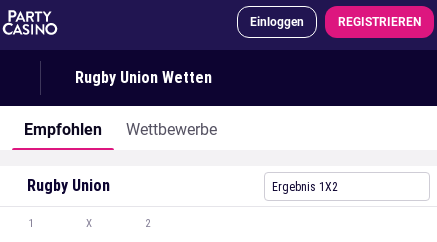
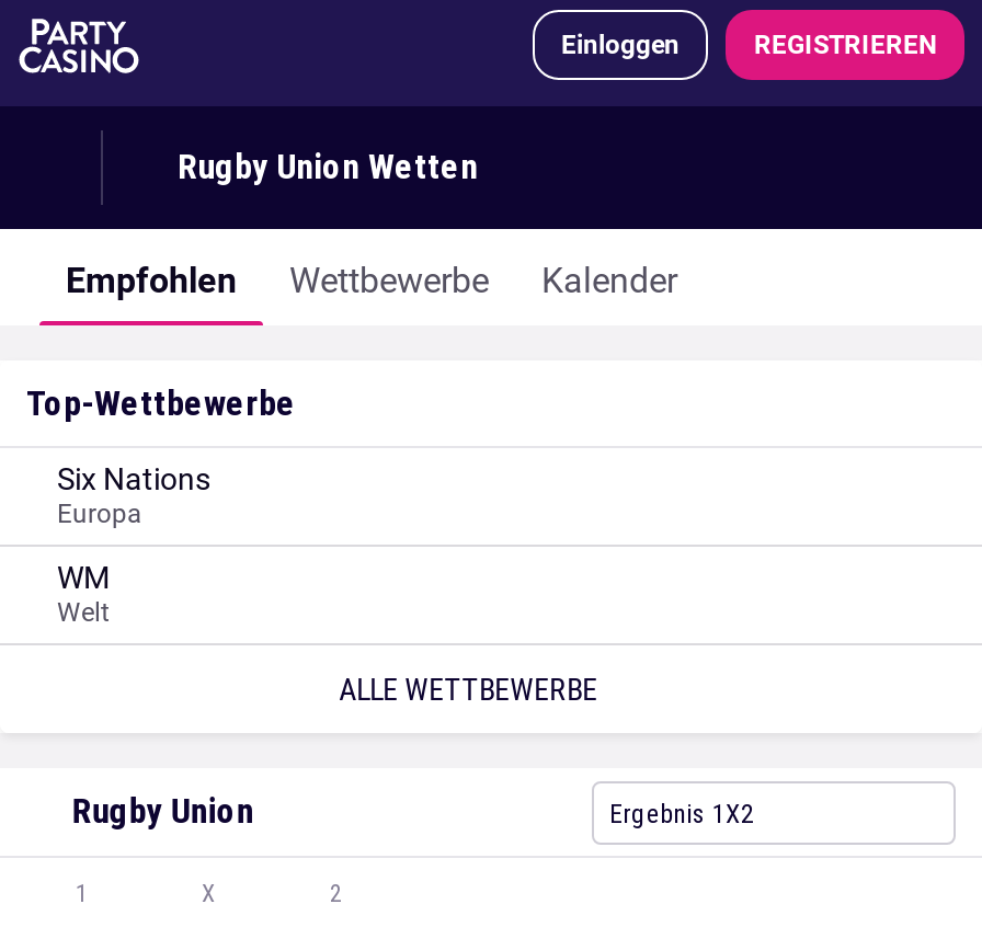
none -> [26,260,677,706] Kalender | Top-Wettbewerbe | Six Nations | Europa | WM | Welt | ALLE WETTBEWERBE

